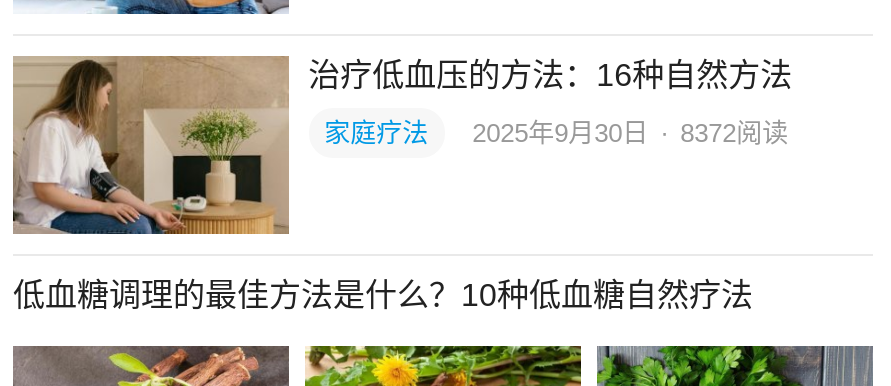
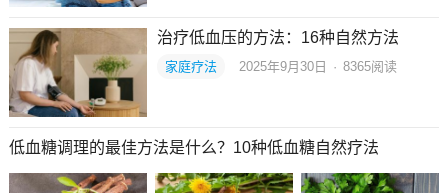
[324,119,788,149] 家庭疗法 2025年9月30日 · 8372阅读 -> [165,59,397,74] 家庭疗法 2025年9月30日 · 8365阅读

